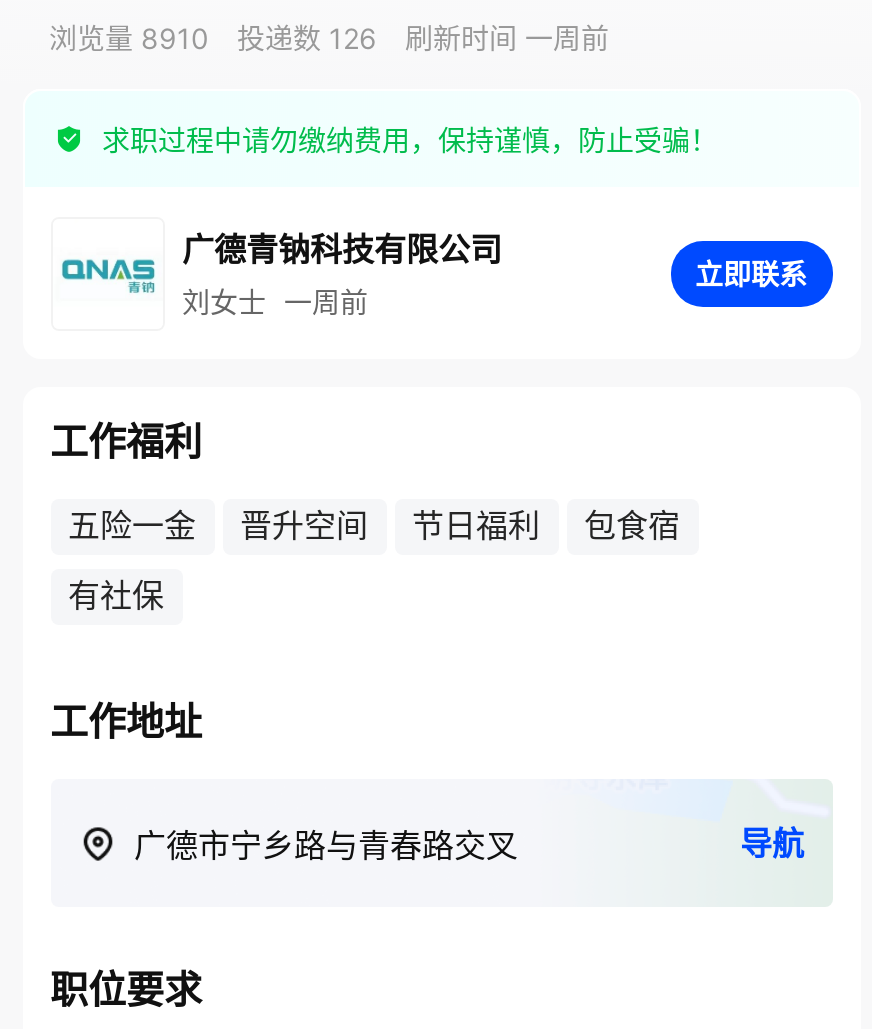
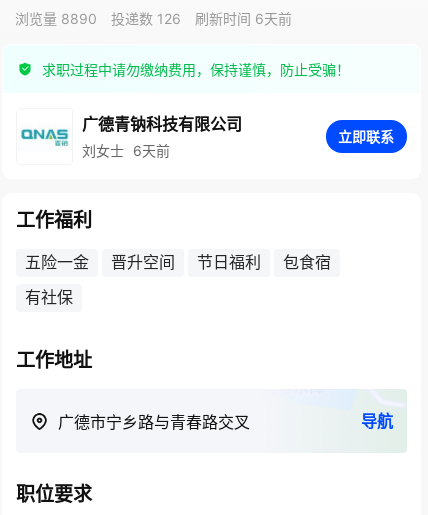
[49,21,209,55] 浏览量 8910 -> [15,10,97,27] 浏览量 8890
[405,21,609,55] 刷新时间 一周前 -> [195,10,292,27] 刷新时间 6天前
[182,284,368,318] 刘女士 一周前 -> [81,141,169,158] 刘女士 6天前

